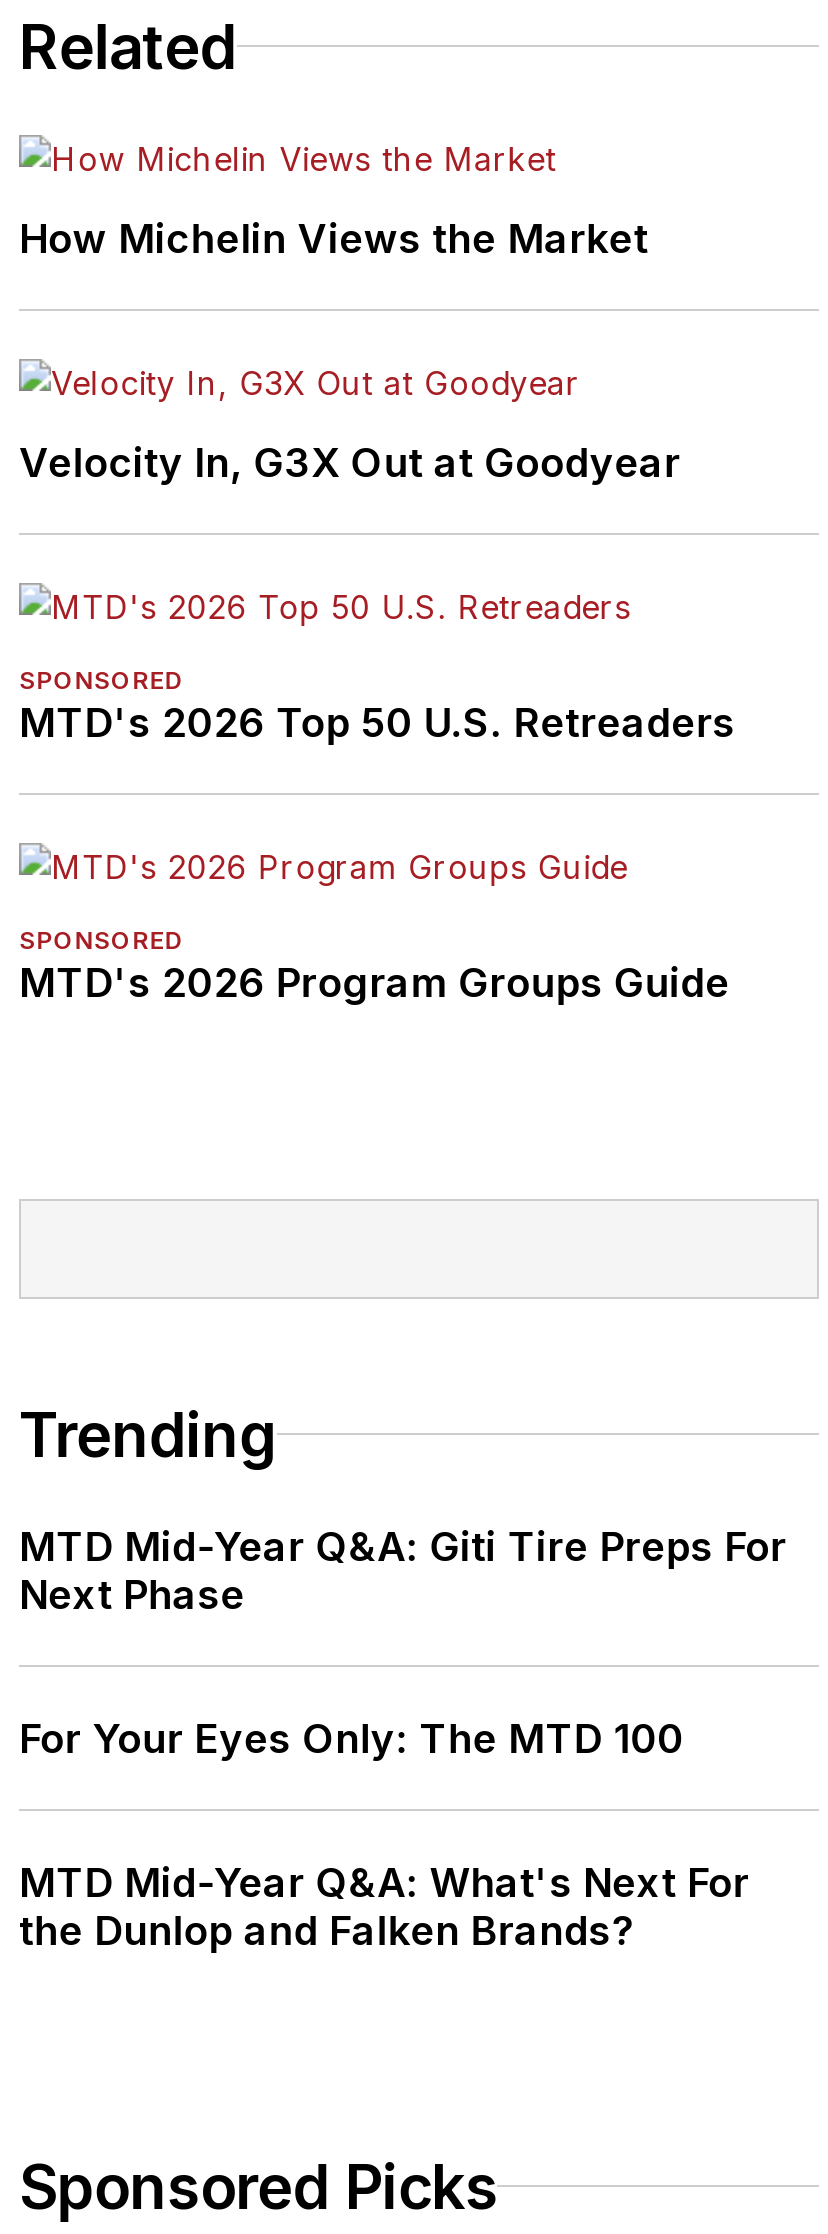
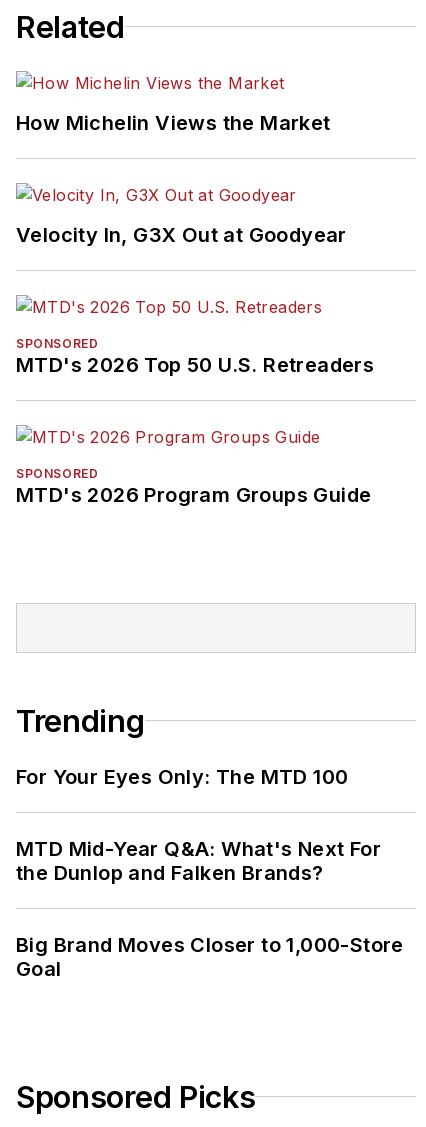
[19,1523,789,1619] MTD Mid-Year Q&A: Giti Tire Preps For | Next Phase -> none
moved [19,1715,751,1955] -> [16,765,382,885]: For Your Eyes Only: The MTD 100 | MTD Mid-Year Q&A: What's Next For | the Dunlop and Falken Brands?
none -> [16,933,404,981] Big Brand Moves Closer to 1,000-Store | Goal

